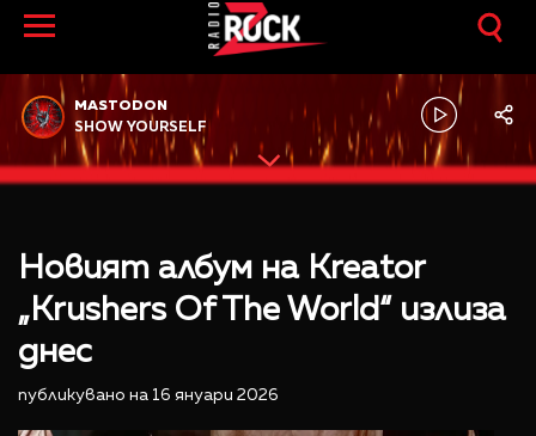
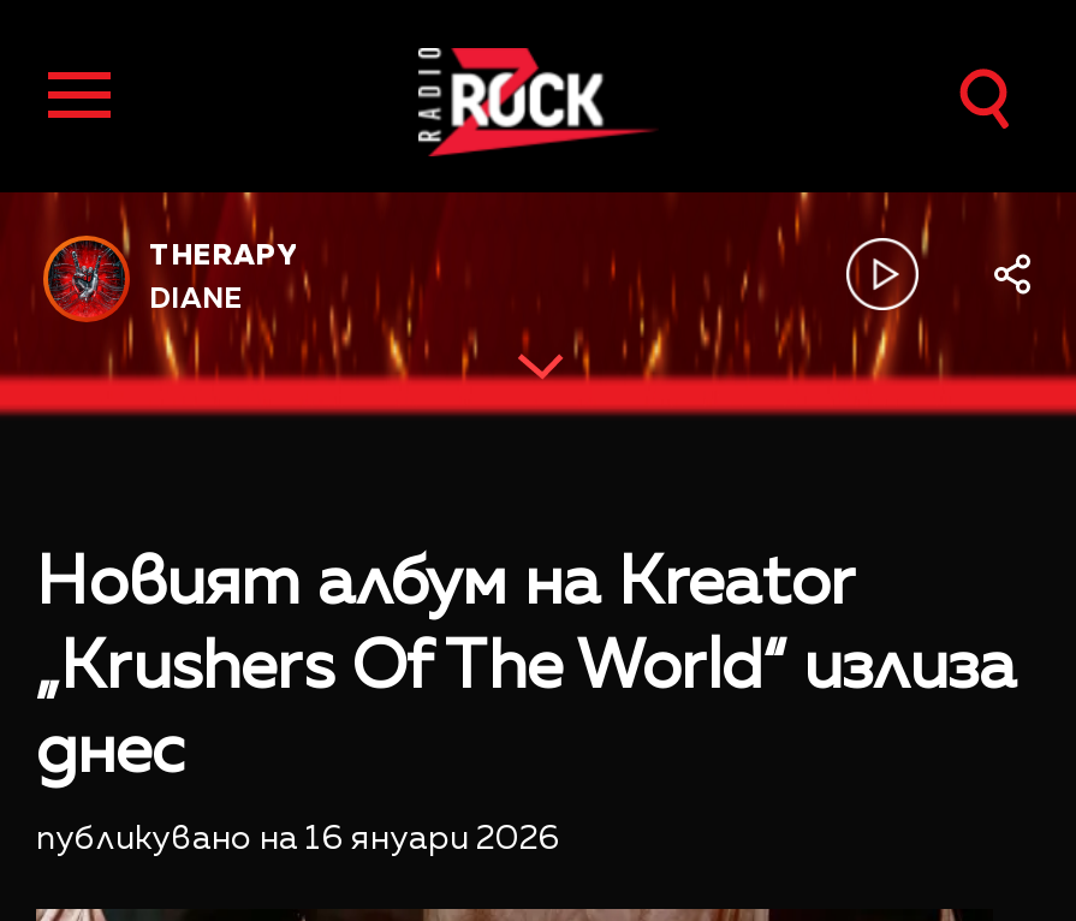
[74,99,167,114] MASTODON -> [149,243,296,272] THERAPY
[74,120,207,135] SHOW YOURSELF -> [149,286,243,315] DIANE

